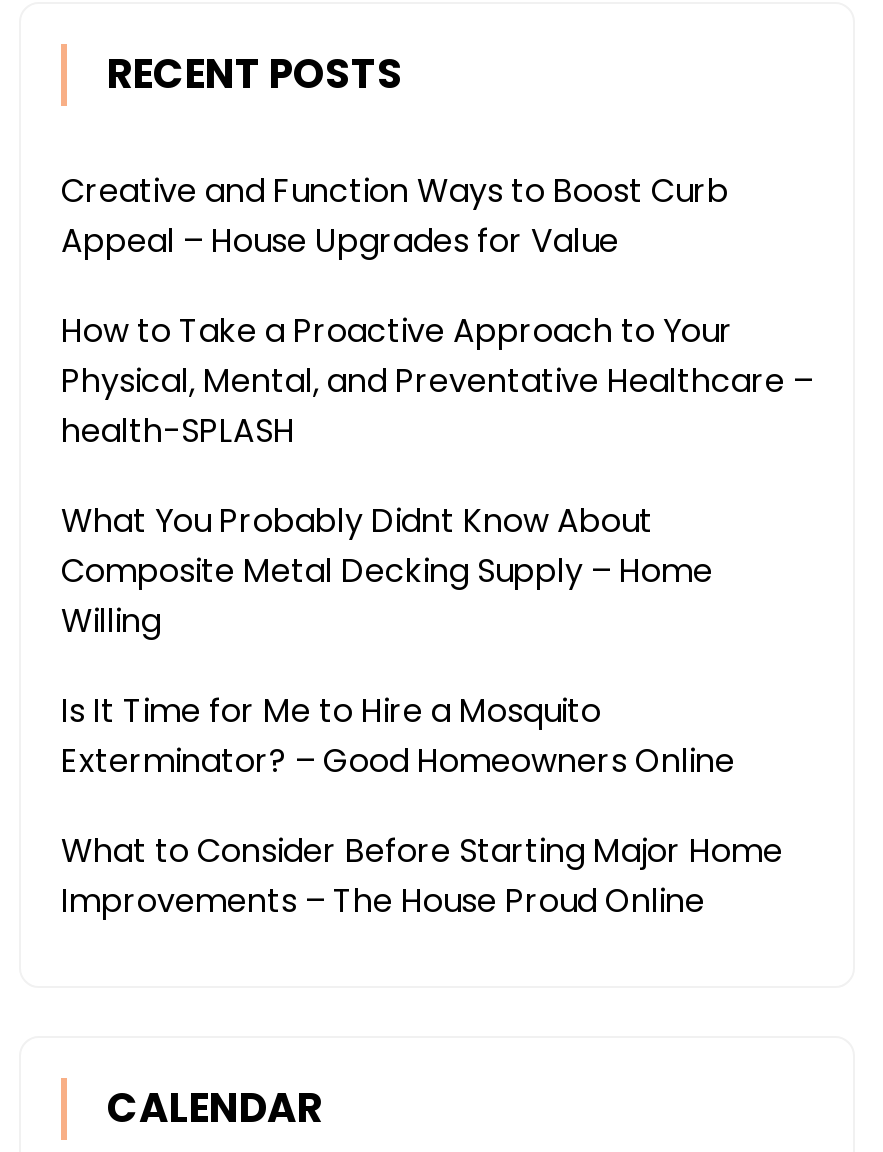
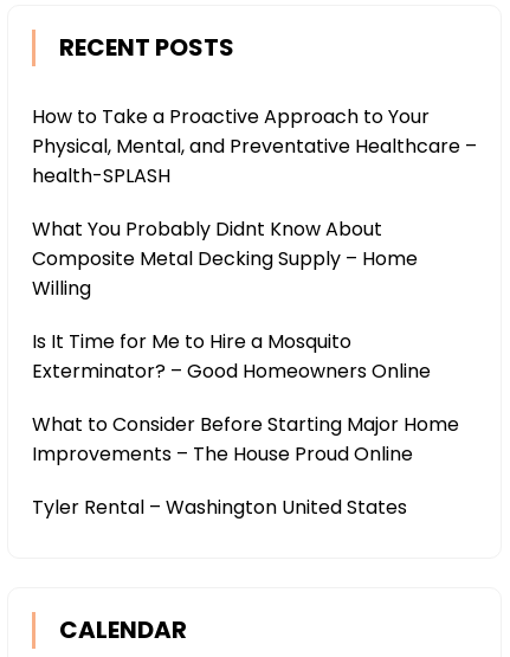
[61,167,729,263] Creative and Function Ways to Boost Curb | Appeal – House Upgrades for Value -> none
moved [61,307,813,923] -> [32,103,477,467]: How to Take a Proactive Approach to Your | Physical, Mental, and Preventative Healthcare – | health-SPLASH | ... | What to Consider Before Starting Major Home | Improvements – The House Proud Online
none -> [32,493,407,520] Tyler Rental – Washington United States

